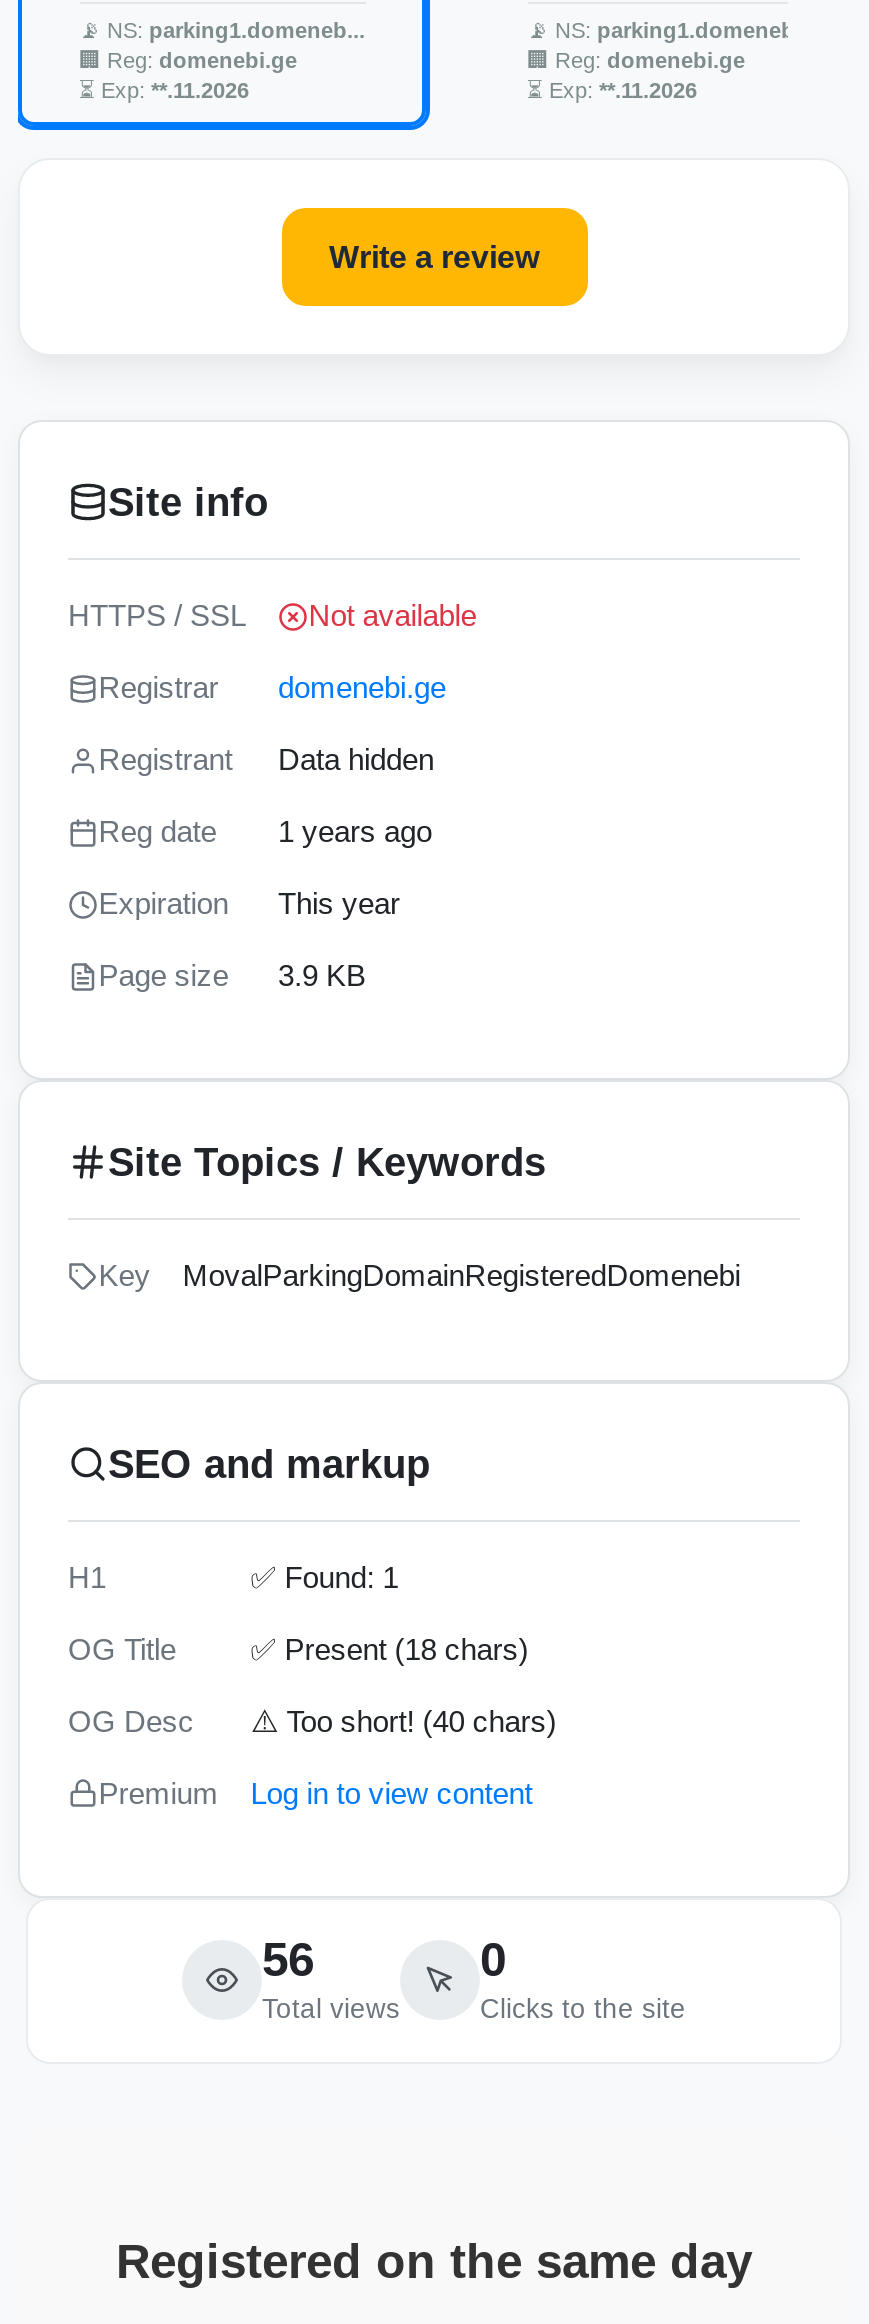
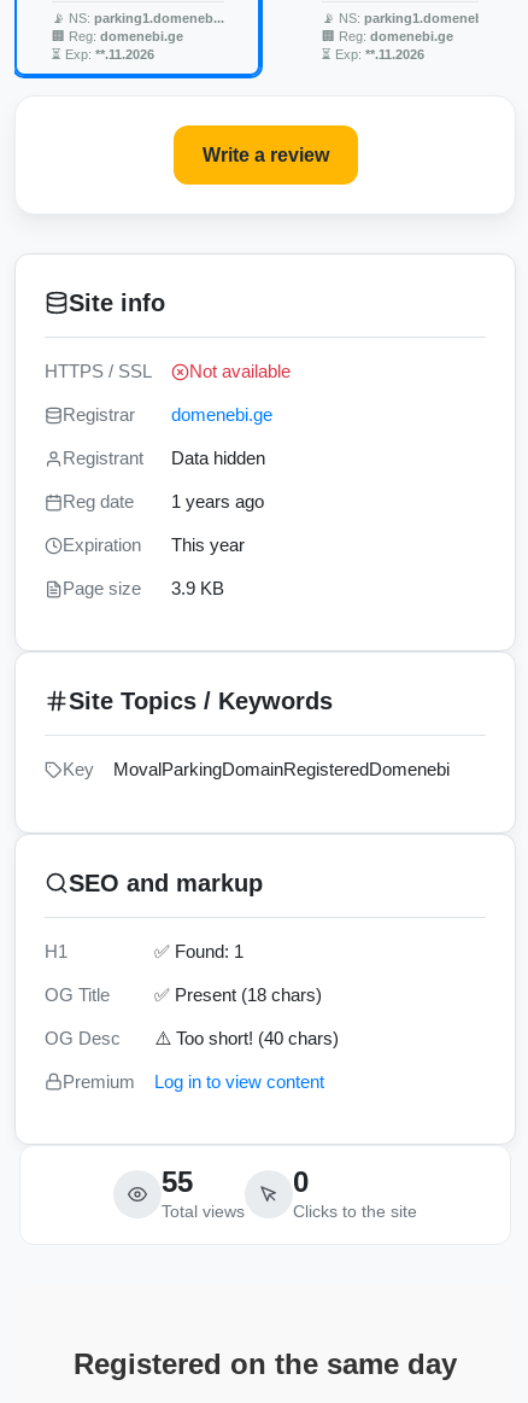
[262,1932,314,1986] 56 -> [162,1165,193,1198] 55

